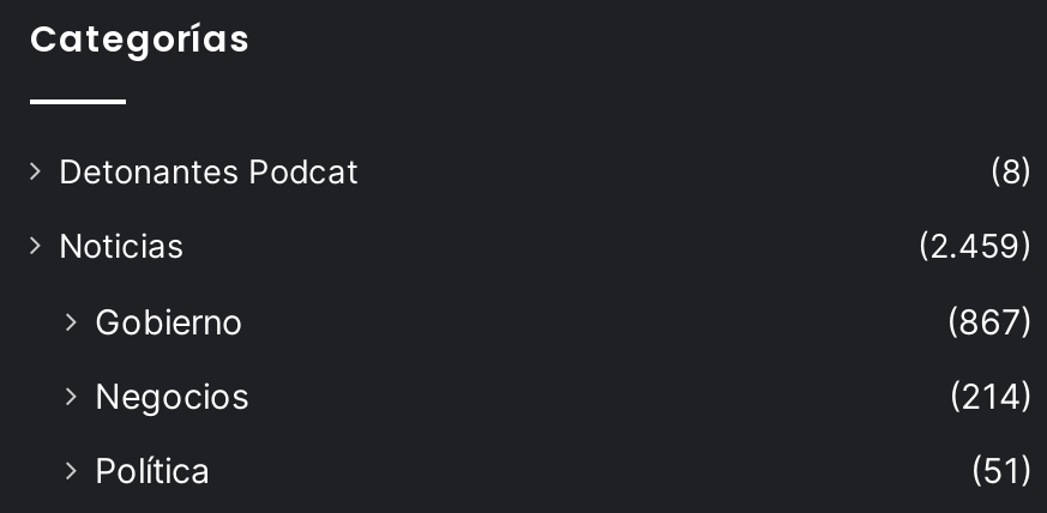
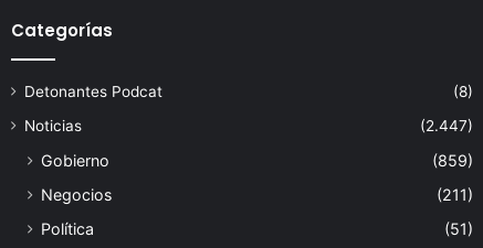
[917,227,1033,265] (2.459) -> [420,117,473,135] (2.447)
[946,301,1033,342] (867) -> [432,151,473,170] (859)
[949,376,1033,416] (214) -> [437,185,473,204] (211)

